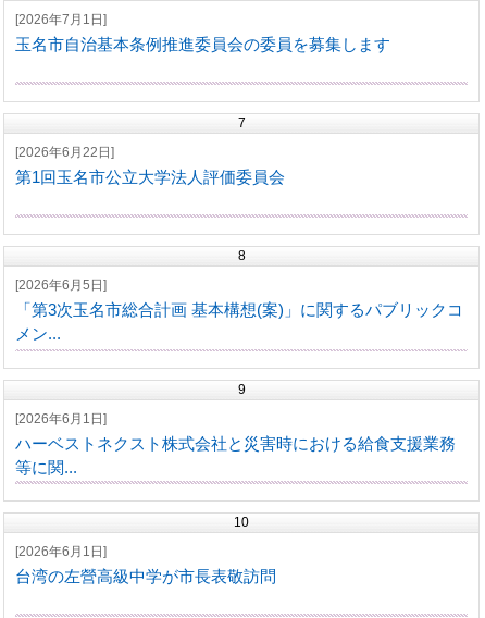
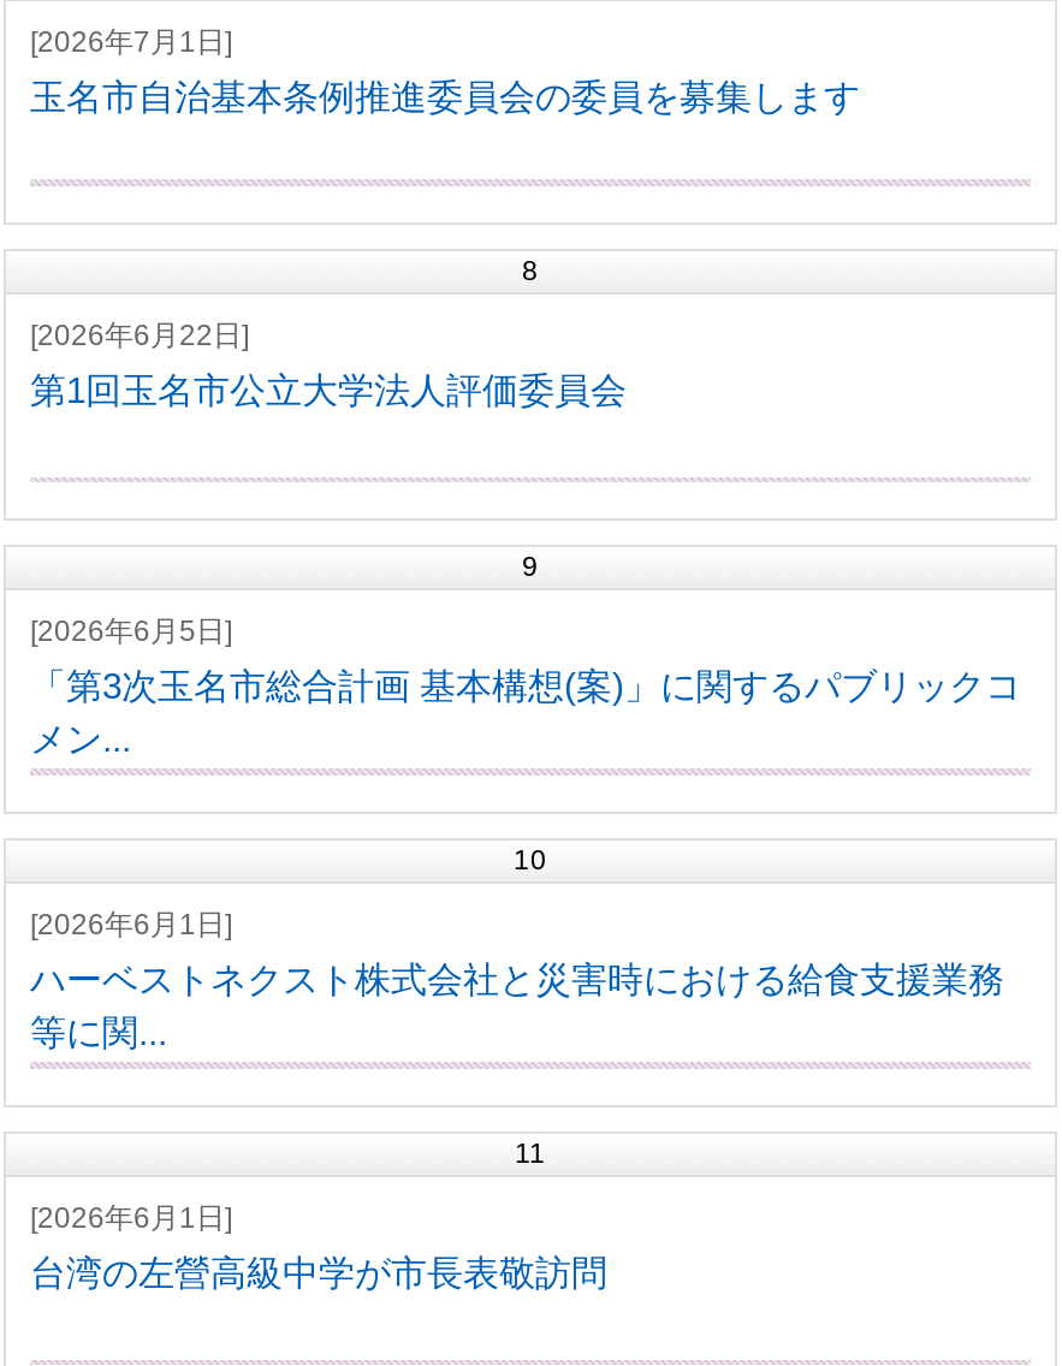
[238,116,245,129] 7 -> [522,257,539,286] 8
[238,250,245,263] 8 -> [522,552,539,581] 9
[238,383,245,396] 9 -> [514,846,547,875] 10
[234,516,249,529] 10 -> [515,1140,546,1169] 11

